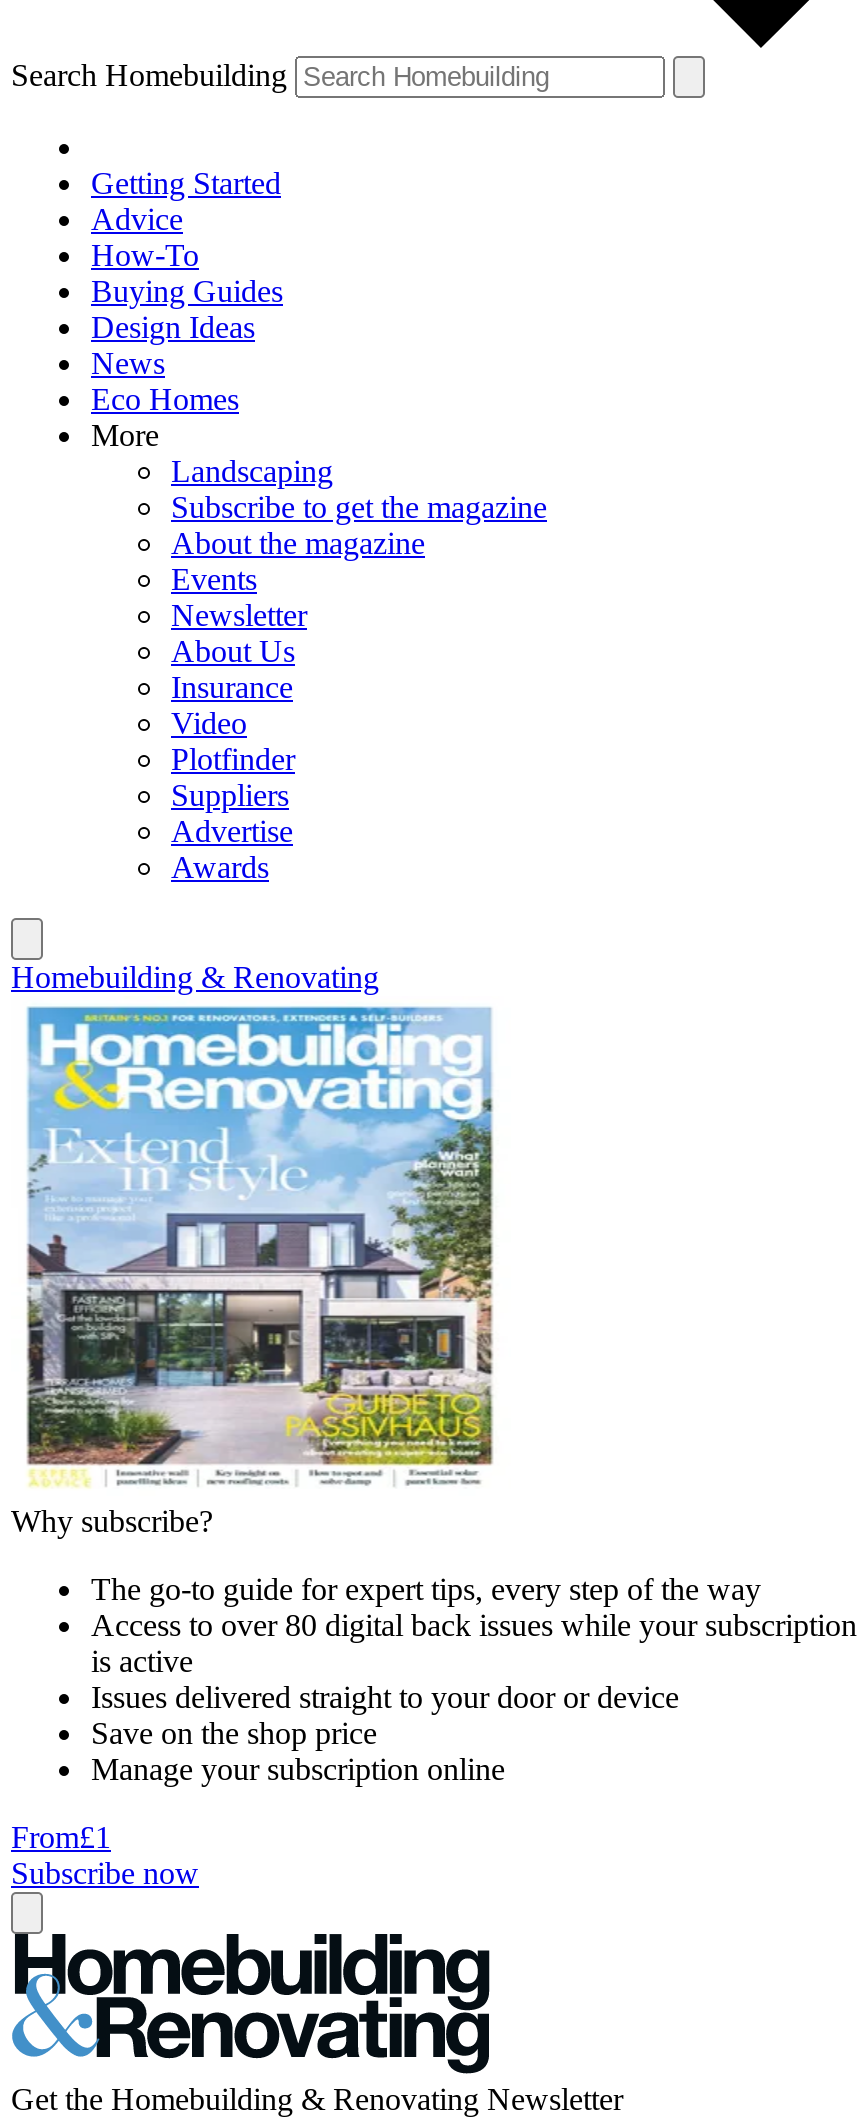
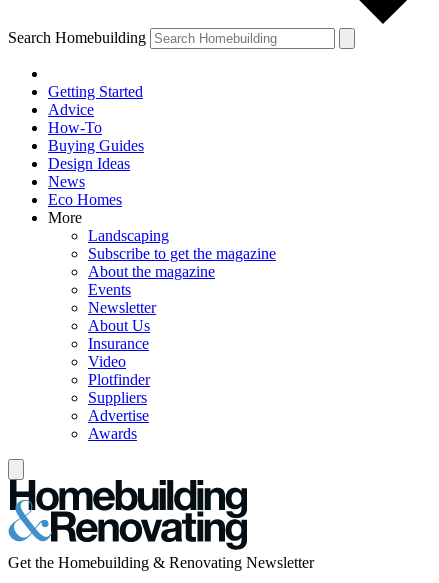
[11,960,379,994] Homebuilding & Renovating -> none
[11,1004,857,1890] [image] | Why subscribe? | The go-to guide for expert tips, every step of the way | Access to over 80 digital back issues while your subscription | is active | Issues delivered straight to your door or device | Save on the shop price | Manage your subscription online | From£1 | Subscribe now -> none

